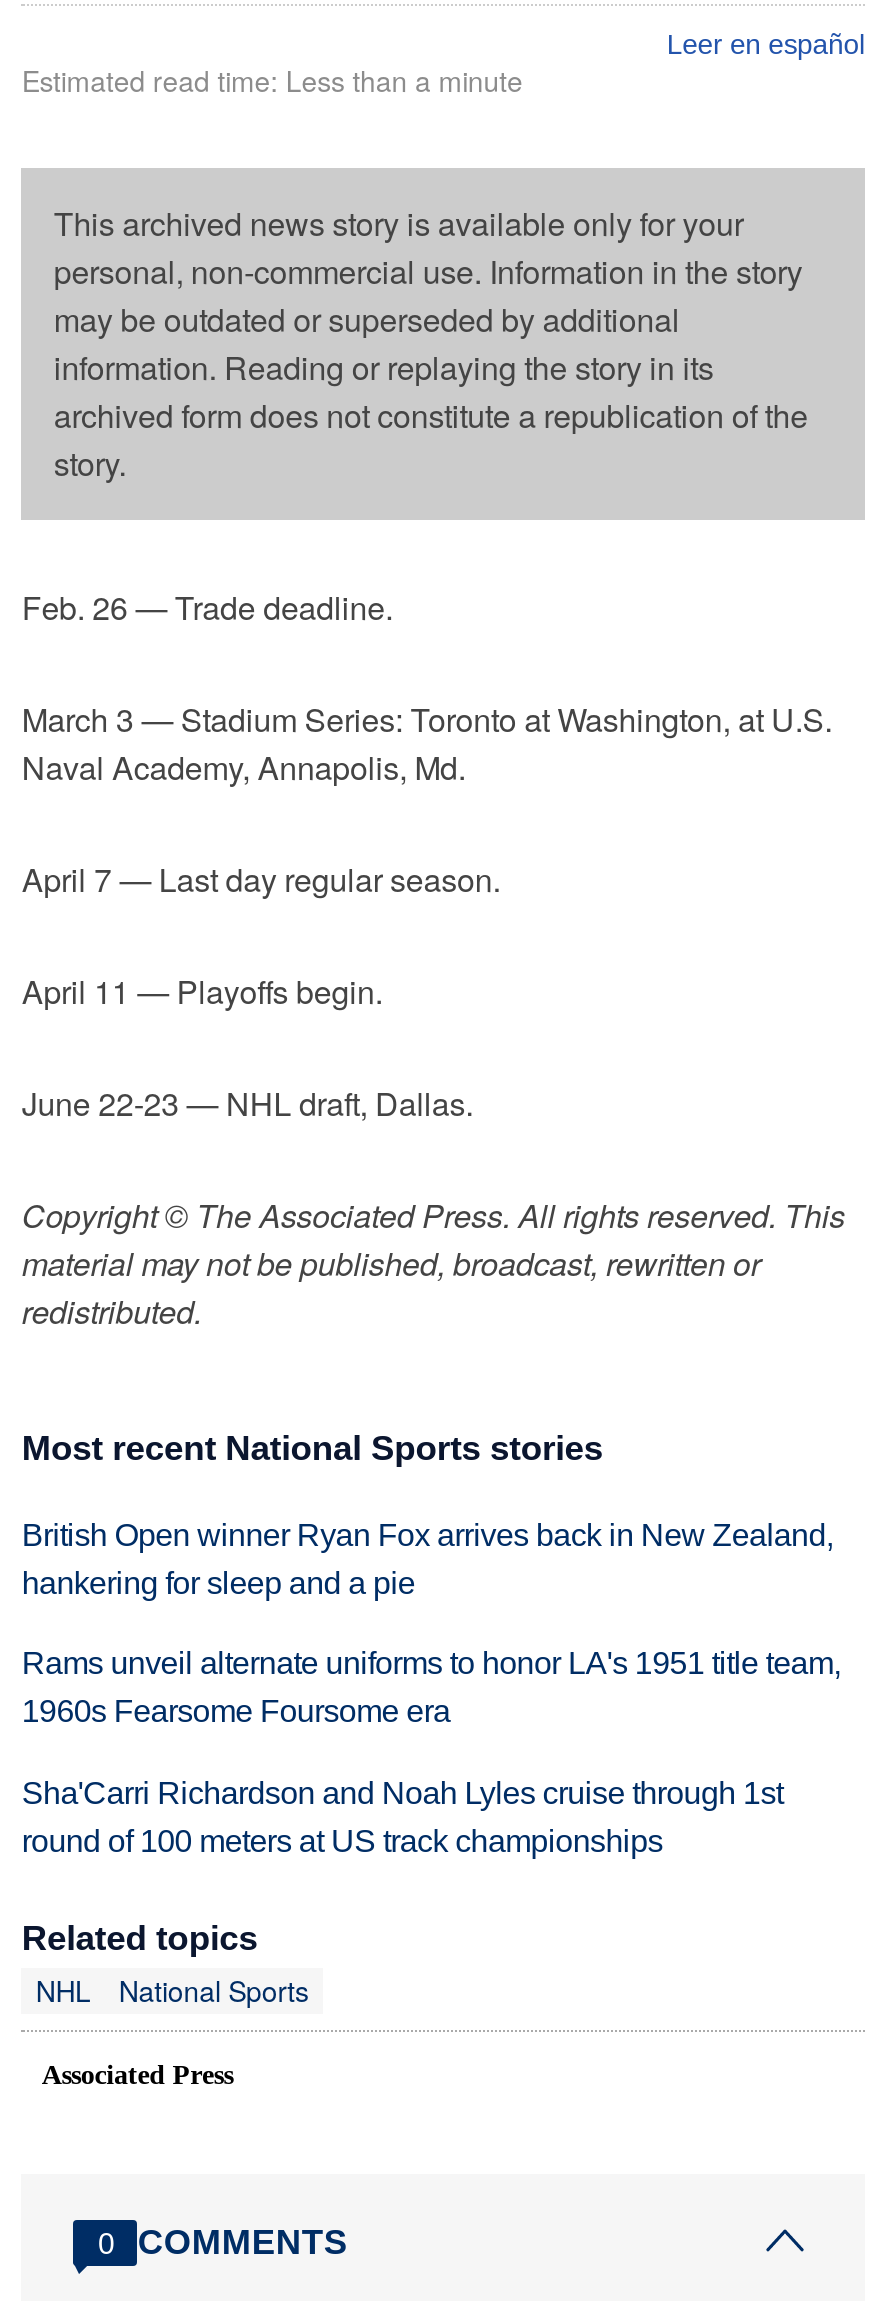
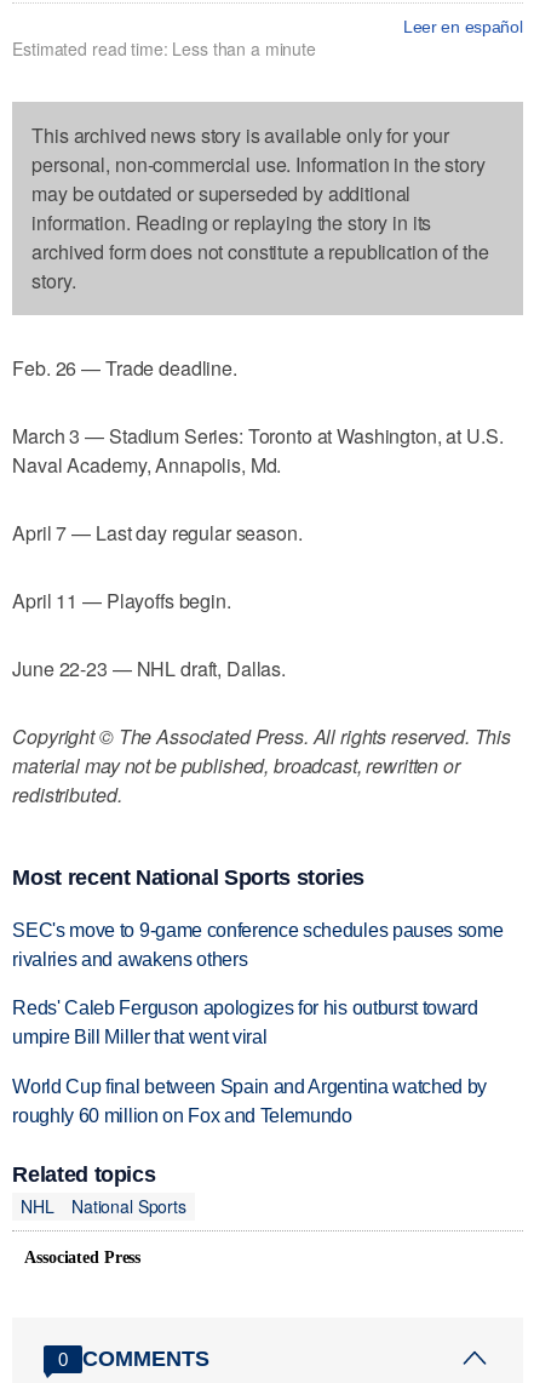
[22,1517,833,1599] British Open winner Ryan Fox arrives back in New Zealand, | hankering for sleep and a pie -> [12,919,503,969] SEC's move to 9-game conference schedules pauses some | rivalries and awakens others
[22,1647,841,1729] Rams unveil alternate uniforms to honor LA's 1951 title team, | 1960s Fearsome Foursome era -> [12,998,478,1048] Reds' Caleb Ferguson apologizes for his outburst toward | umpire Bill Miller that went viral
[22,1776,783,1858] Sha'Carri Richardson and Noah Lyles cruise through 1st | round of 100 meters at US track championships -> [12,1077,487,1126] World Cup final between Spain and Argentina watched by | roughly 60 million on Fox and Telemundo

